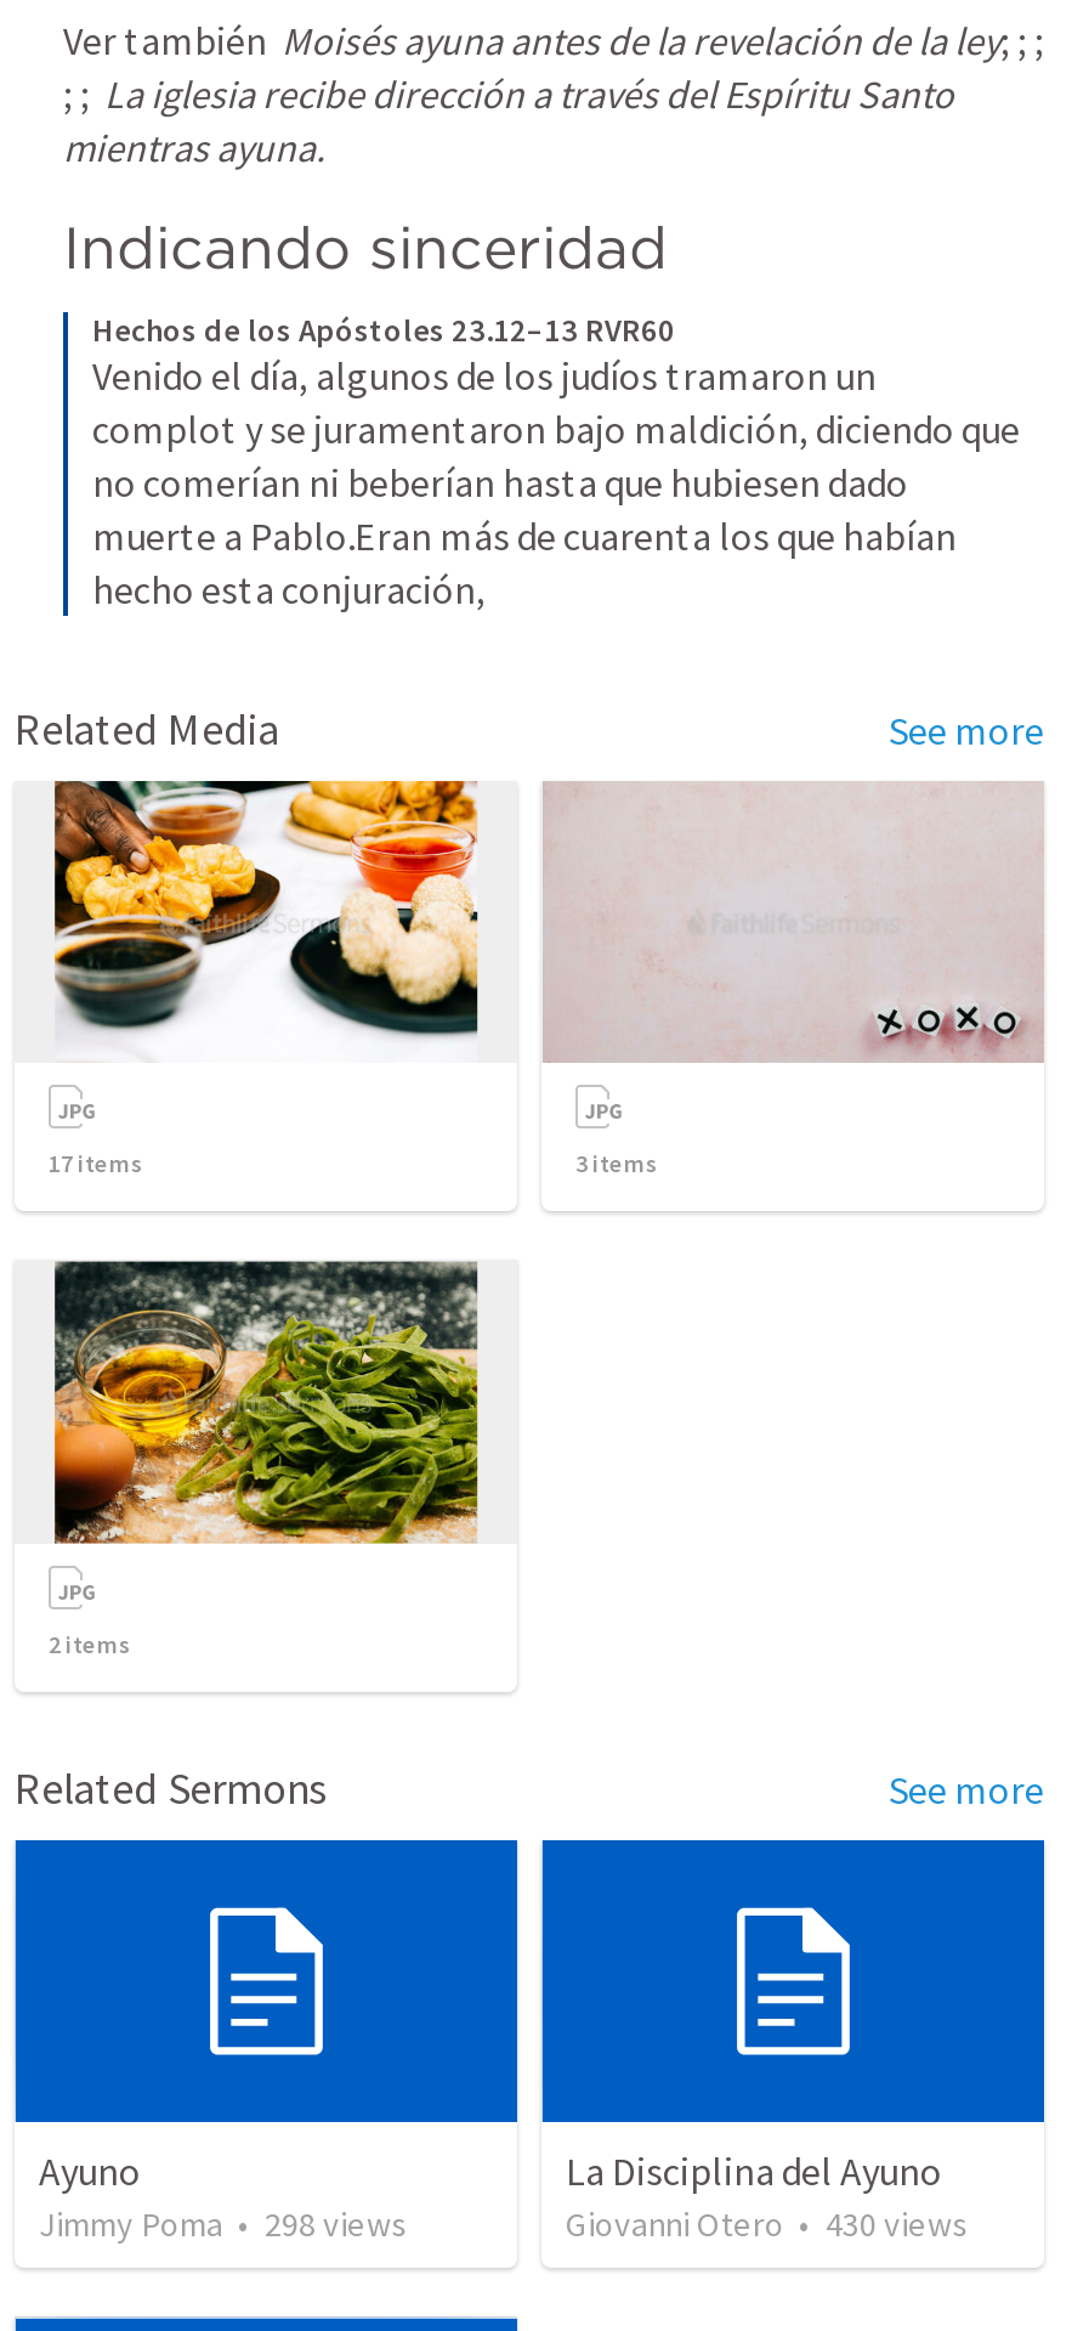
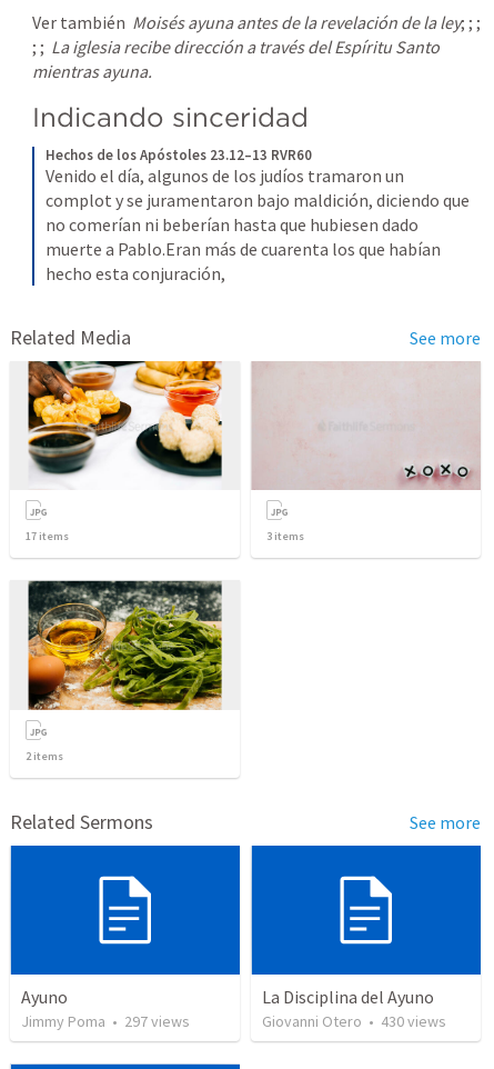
[39,2203,408,2247] Jimmy Poma • 298 views -> [21,1012,190,1032] Jimmy Poma • 297 views

